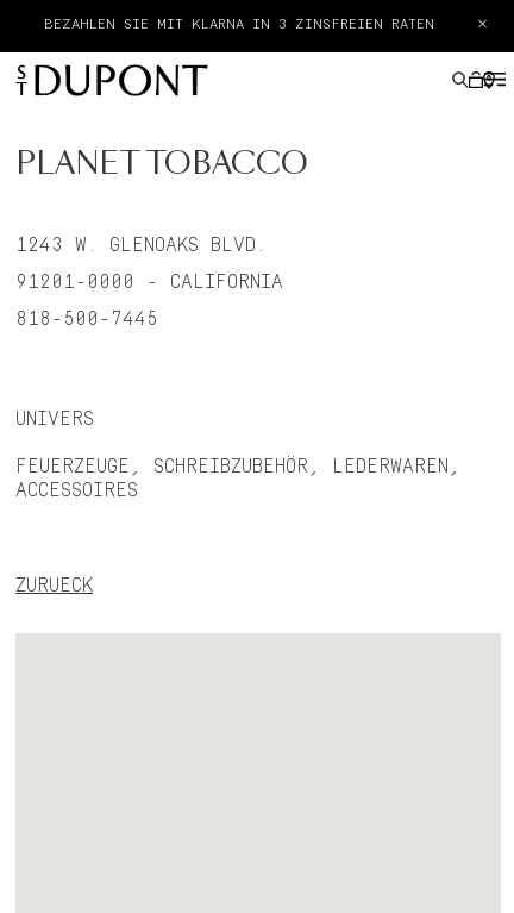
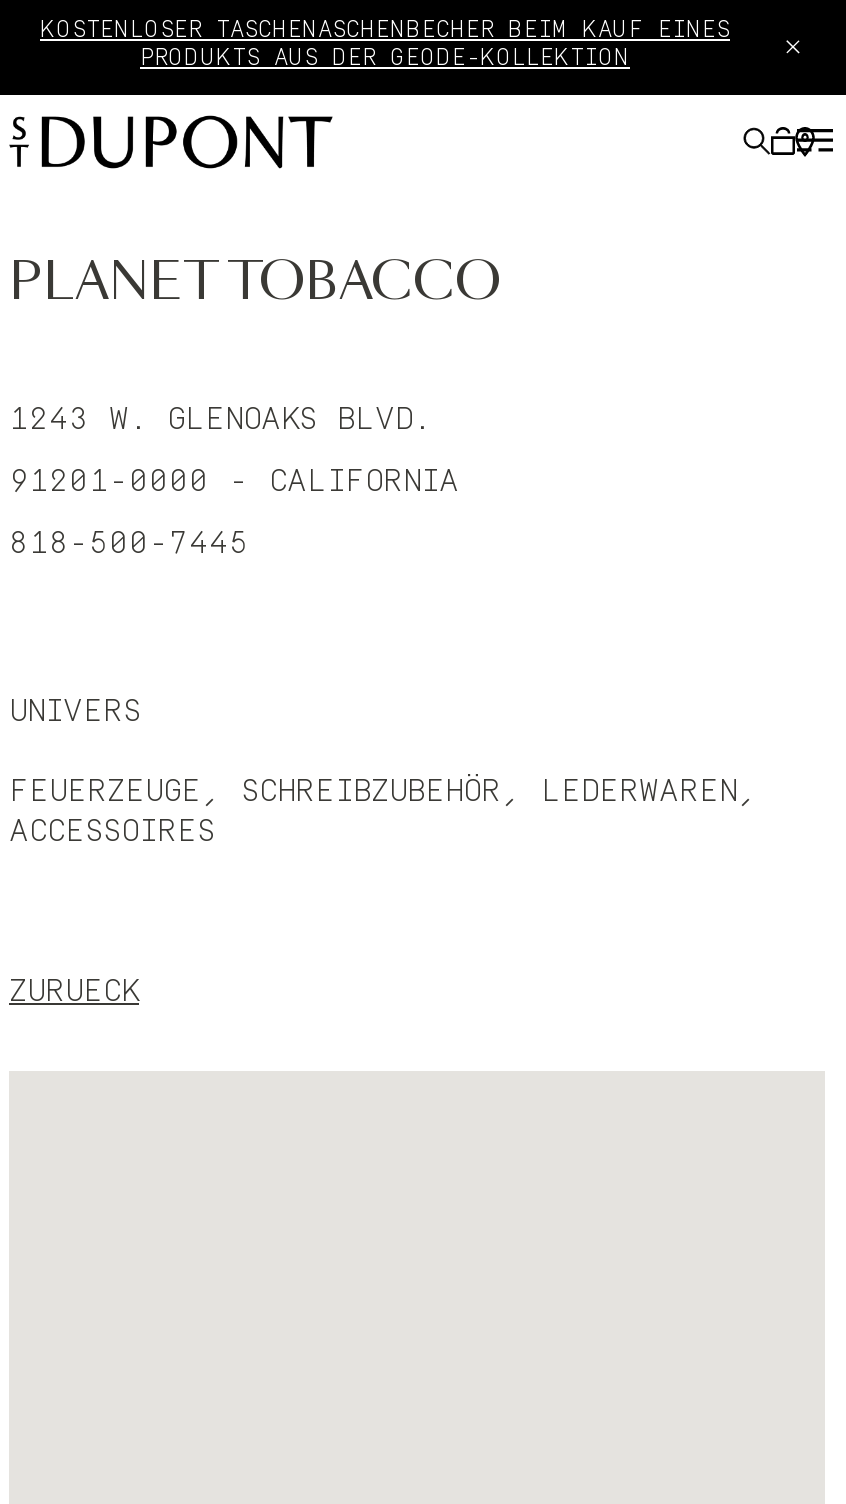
[44,16,434,32] BEZAHLEN SIE MIT KLARNA IN 3 ZINSFREIEN RATEN -> [40,17,730,71] KOSTENLOSER TASCHENASCHENBECHER BEIM KAUF EINES | PRODUKTS AUS DER GEODE-KOLLEKTION

